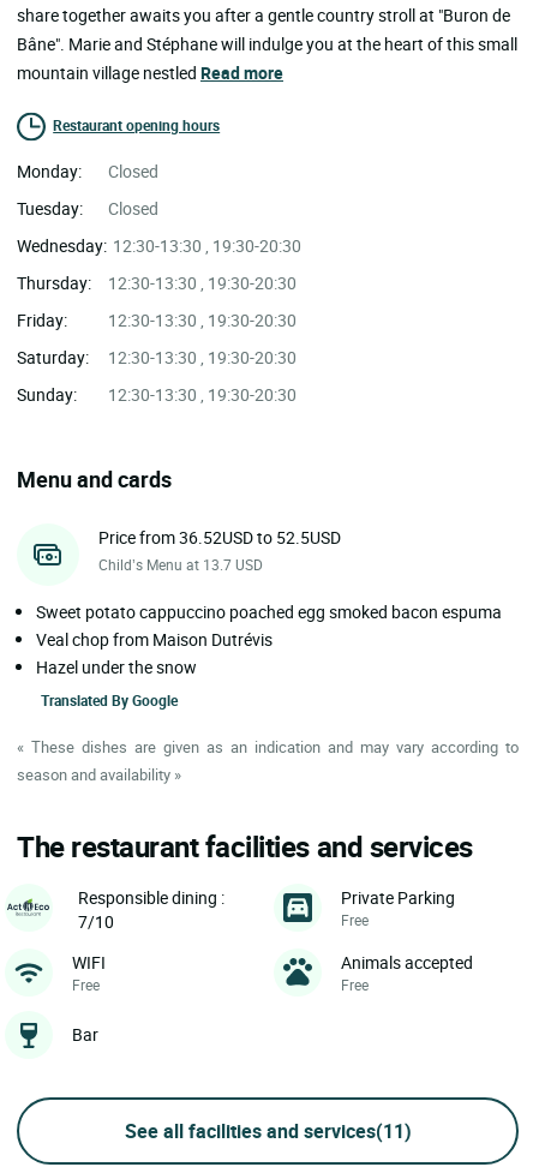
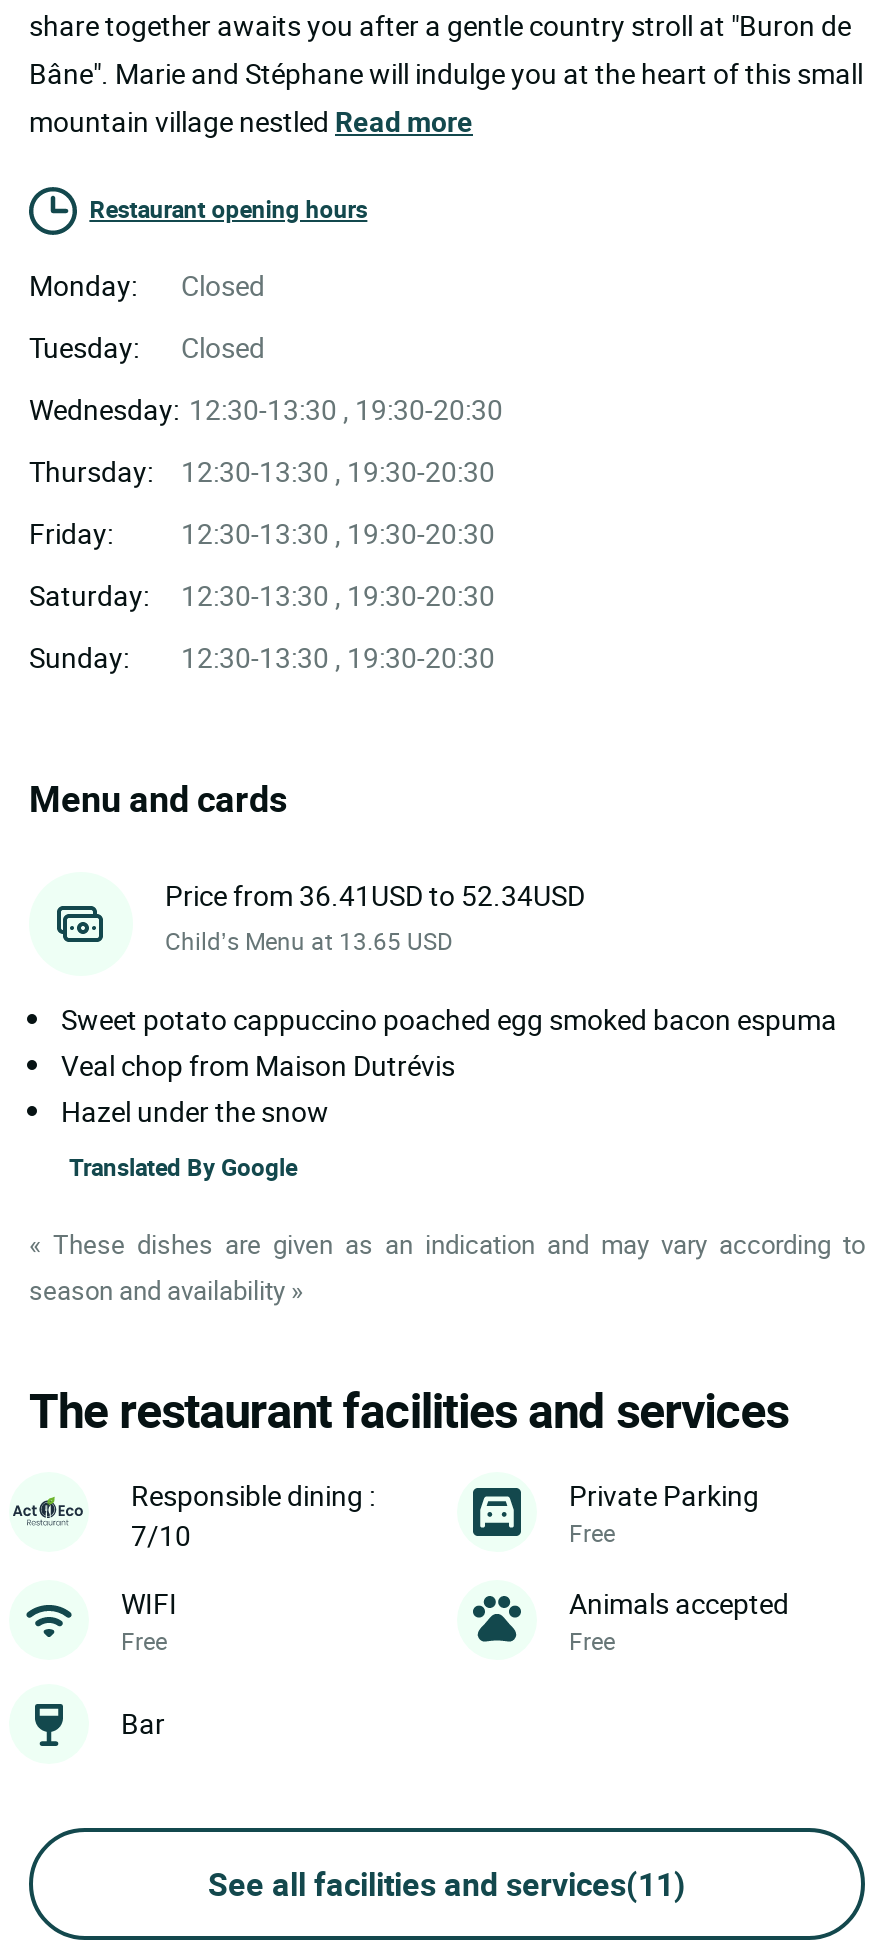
[98,526,341,549] Price from 36.52USD to 52.5USD -> [165,877,585,915] Price from 36.41USD to 52.34USD
[98,555,263,574] Child’s Menu at 13.7 USD -> [165,925,453,957] Child’s Menu at 13.65 USD

